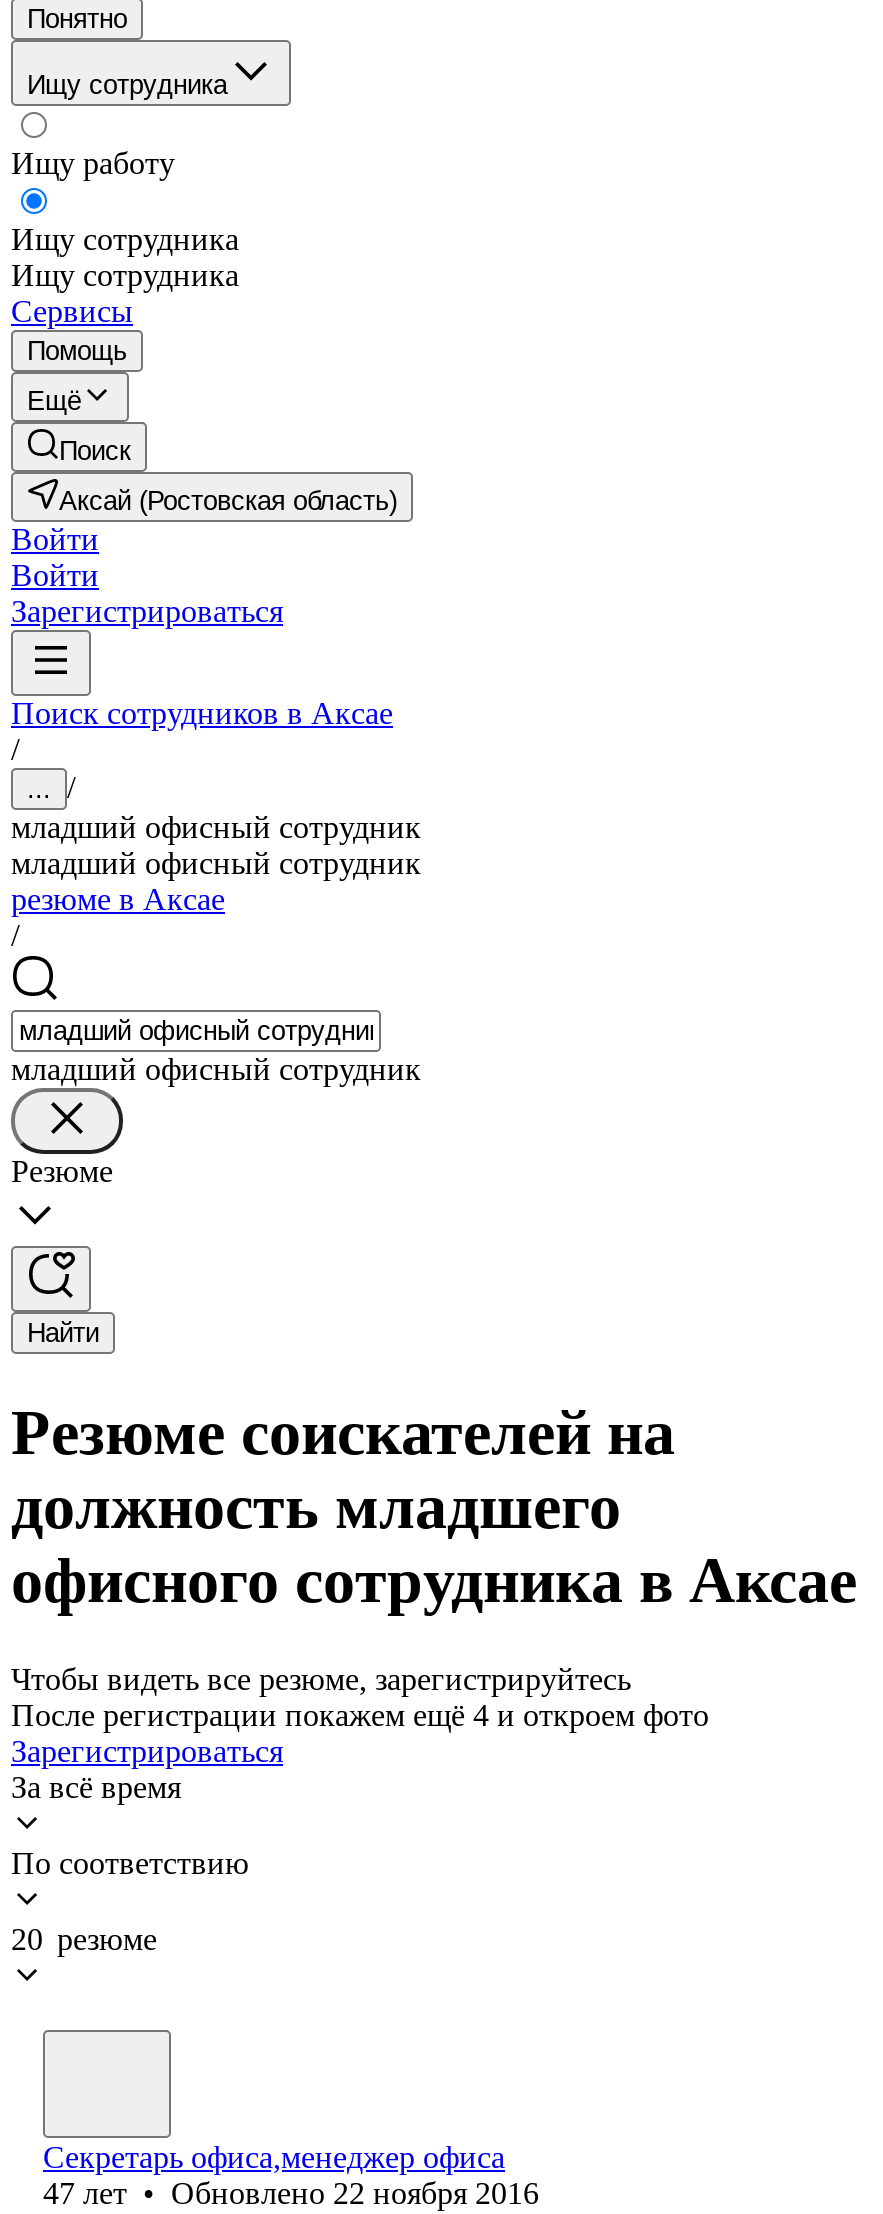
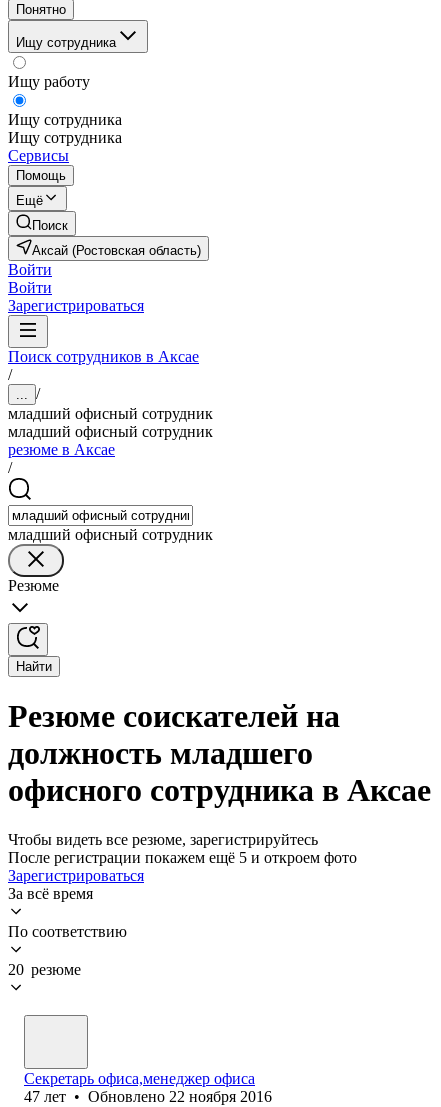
[11,1698,709,1732] После регистрации покажем ещё 4 и откроем фото -> [8,849,357,866] После регистрации покажем ещё 5 и откроем фото

